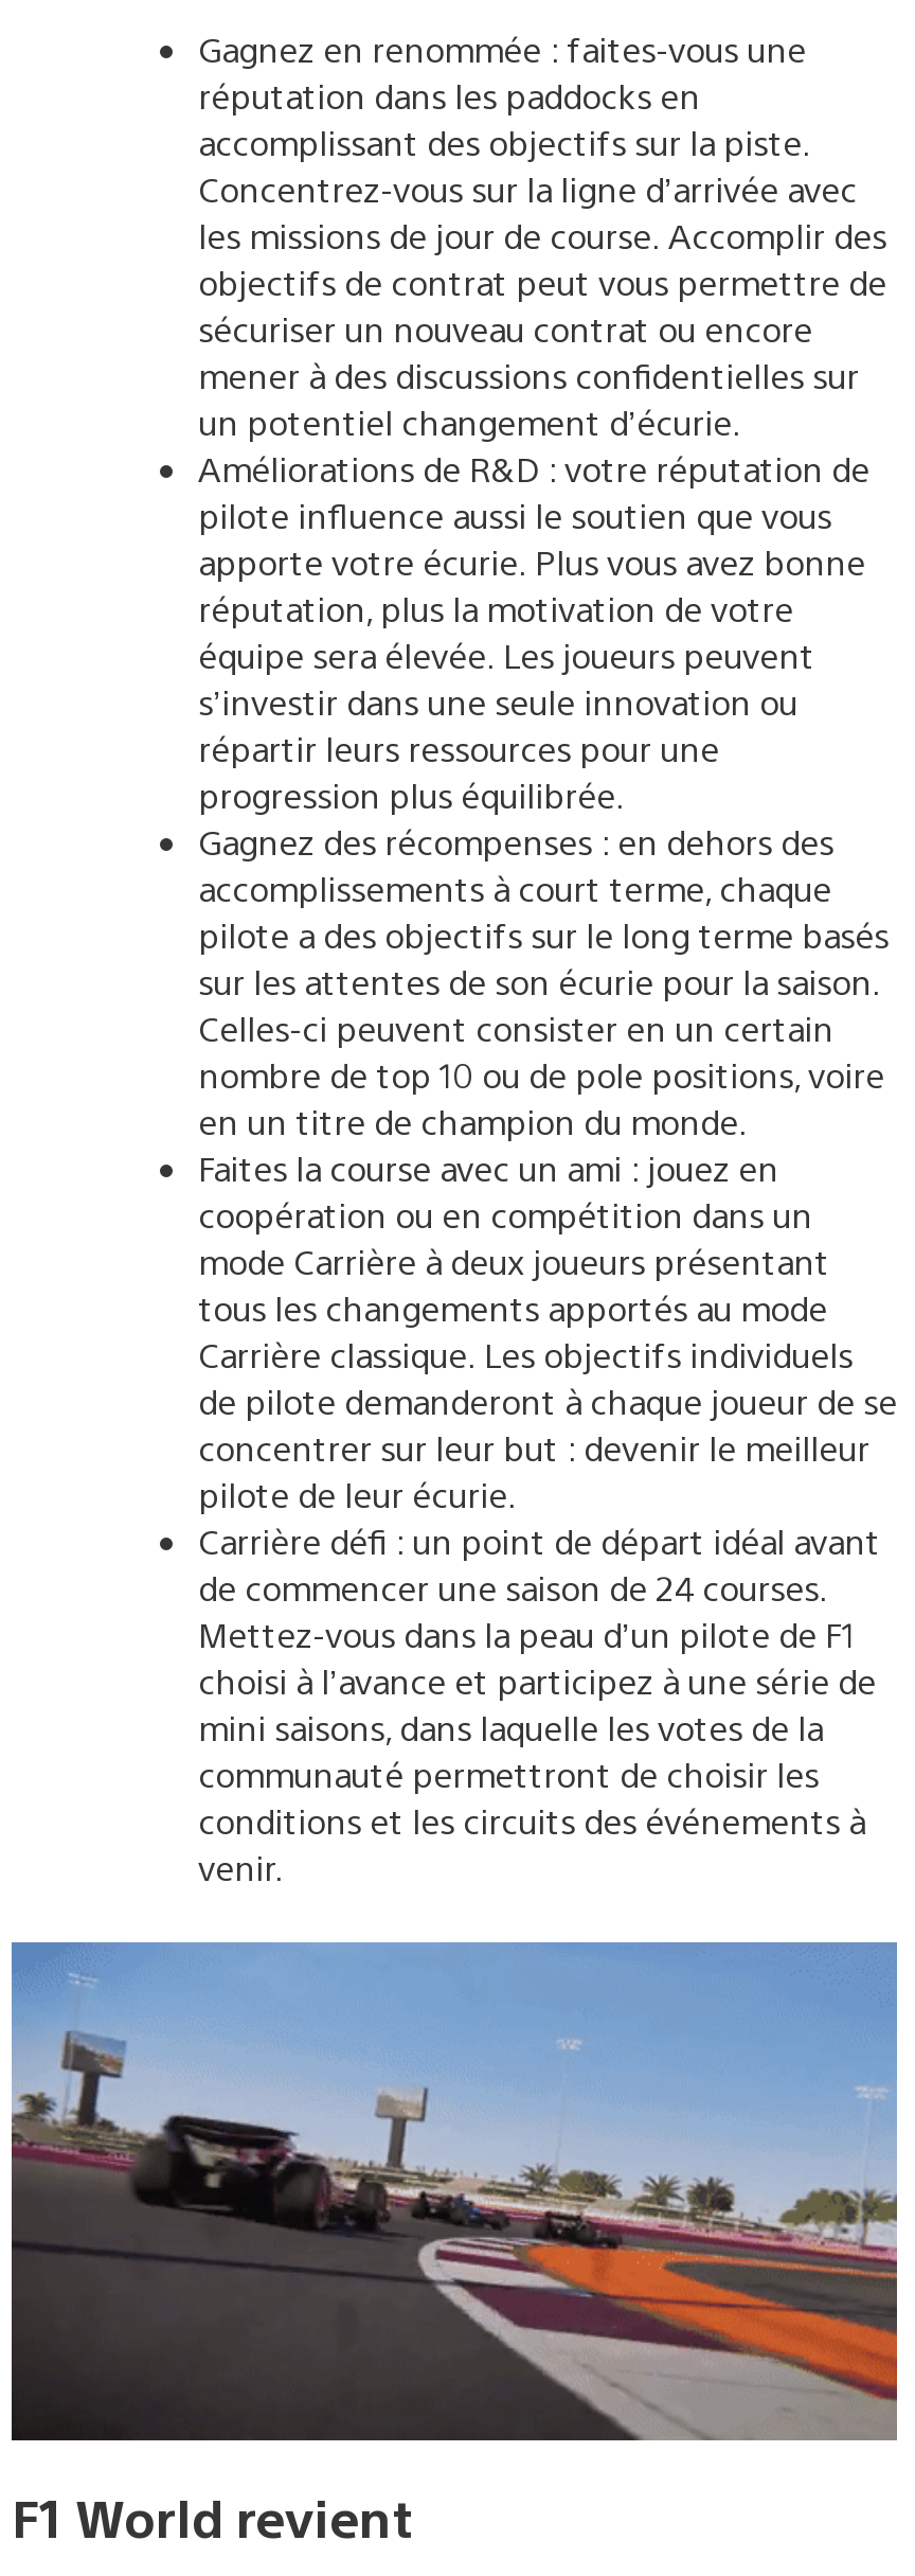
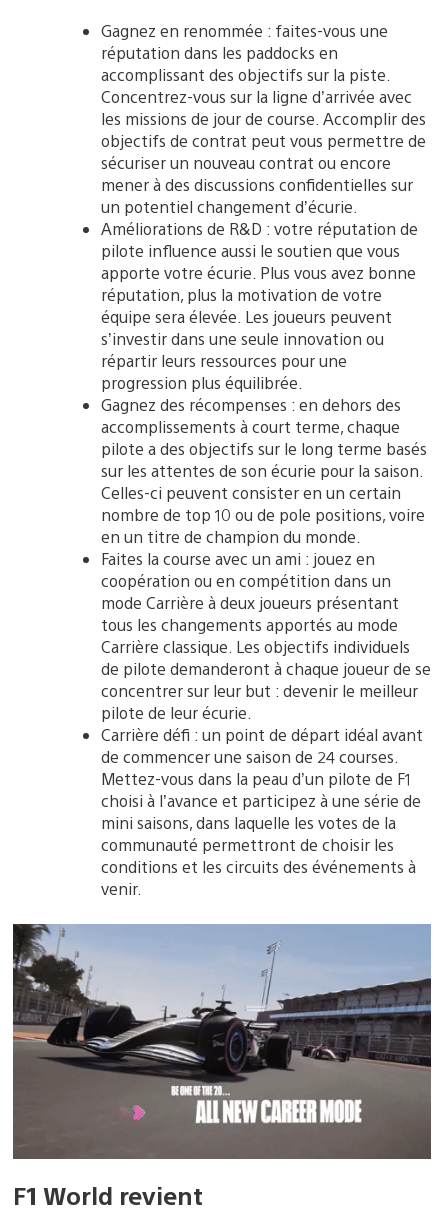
[10,1940,899,2440] [image] -> [12,923,432,1159] [image]

